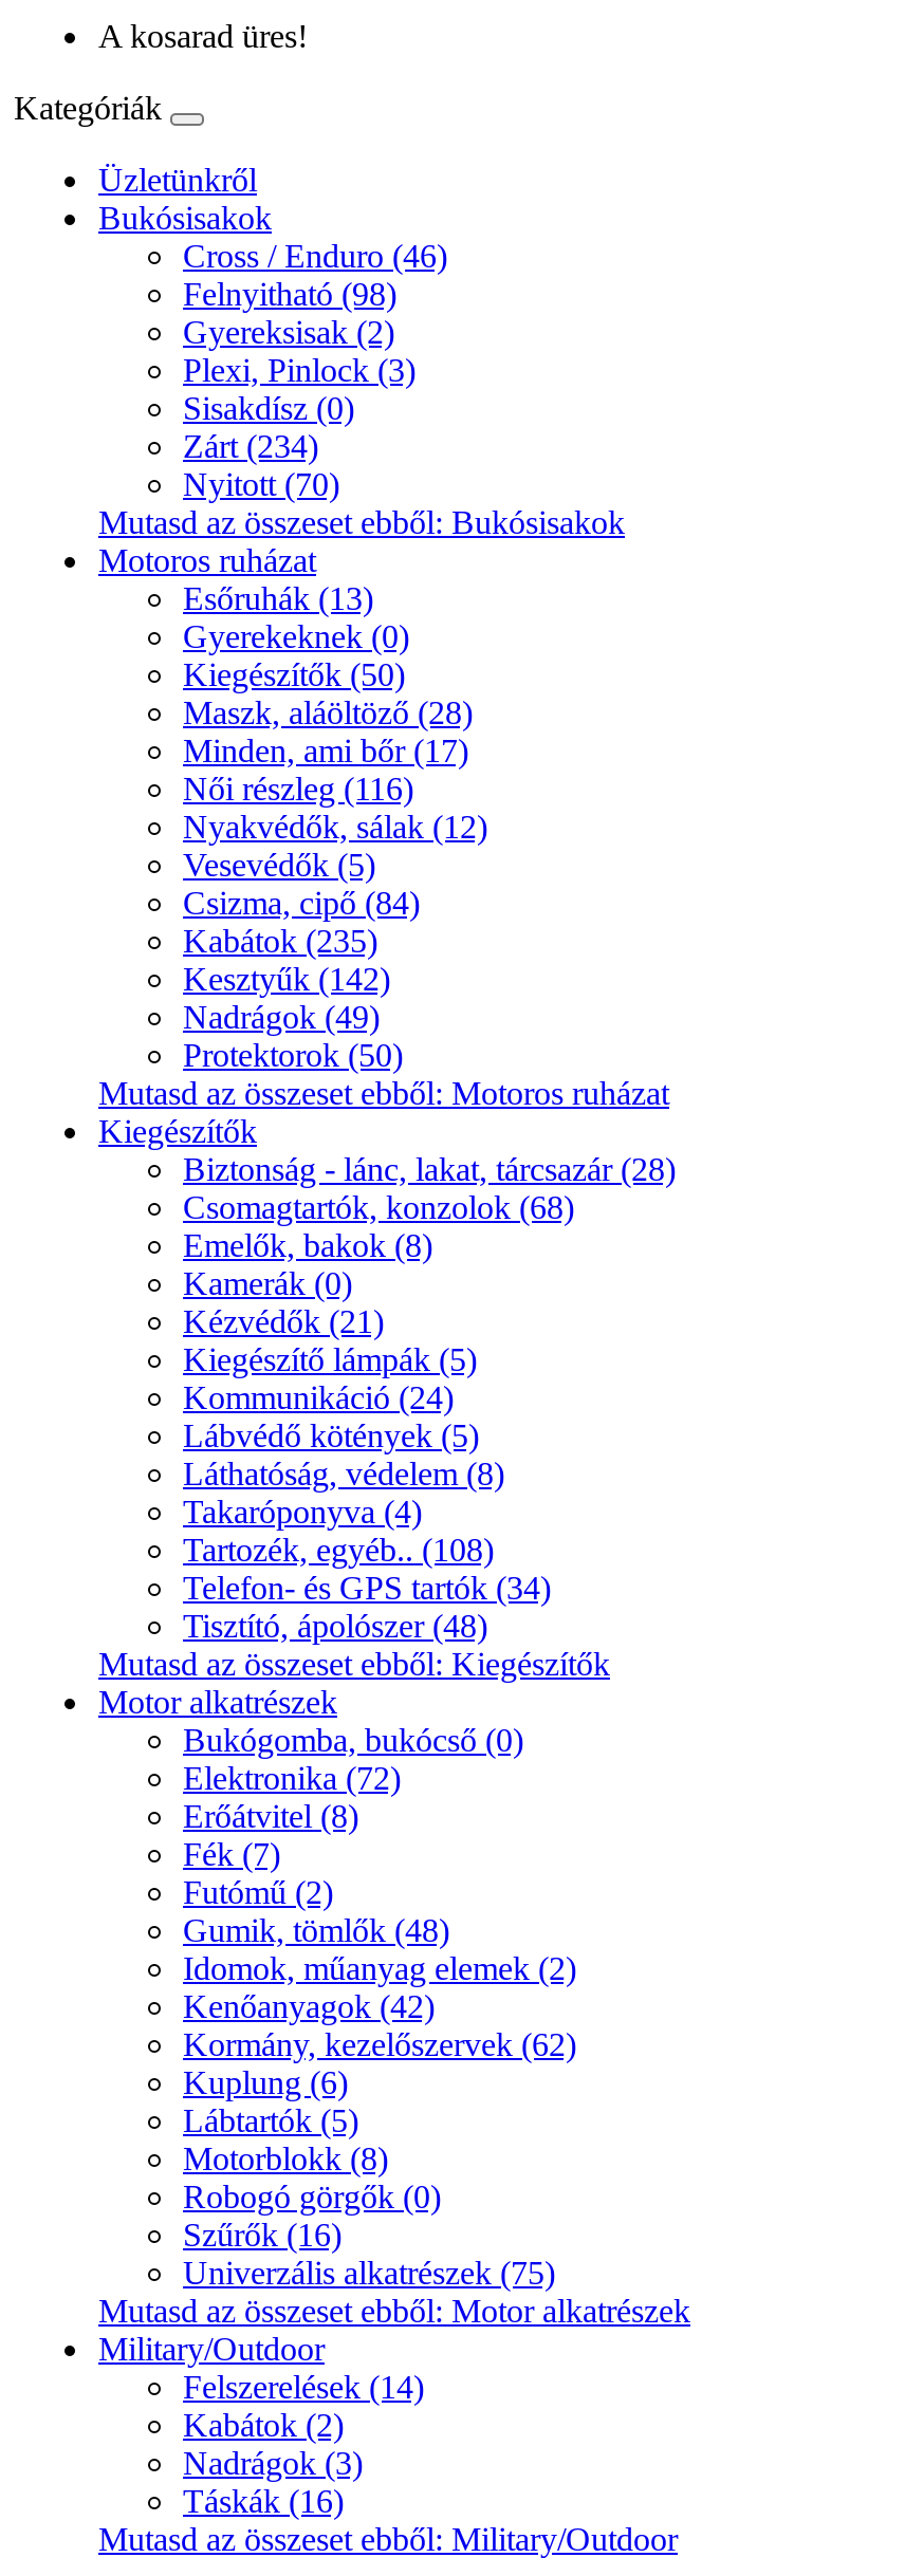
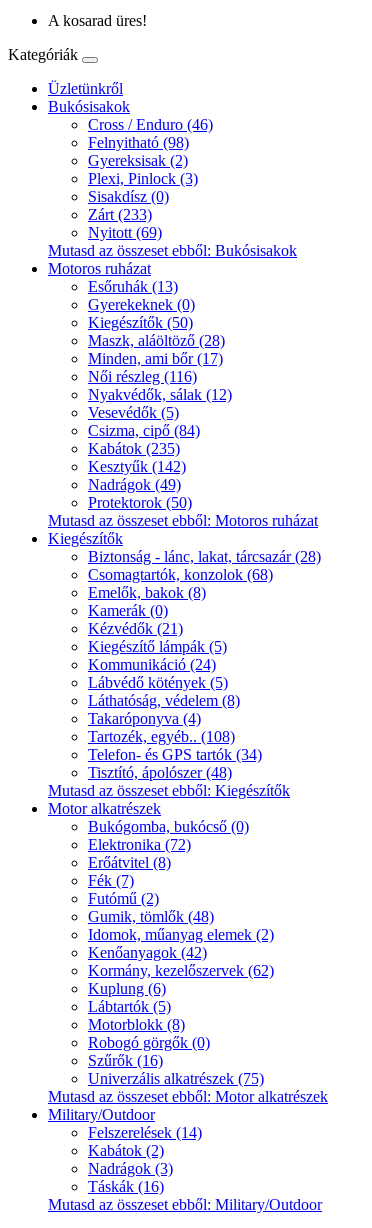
[183,428,318,464] Zárt (234) -> [88,206,152,223] Zárt (233)
[183,466,339,502] Nyitott (70) -> [88,224,162,241] Nyitott (69)

